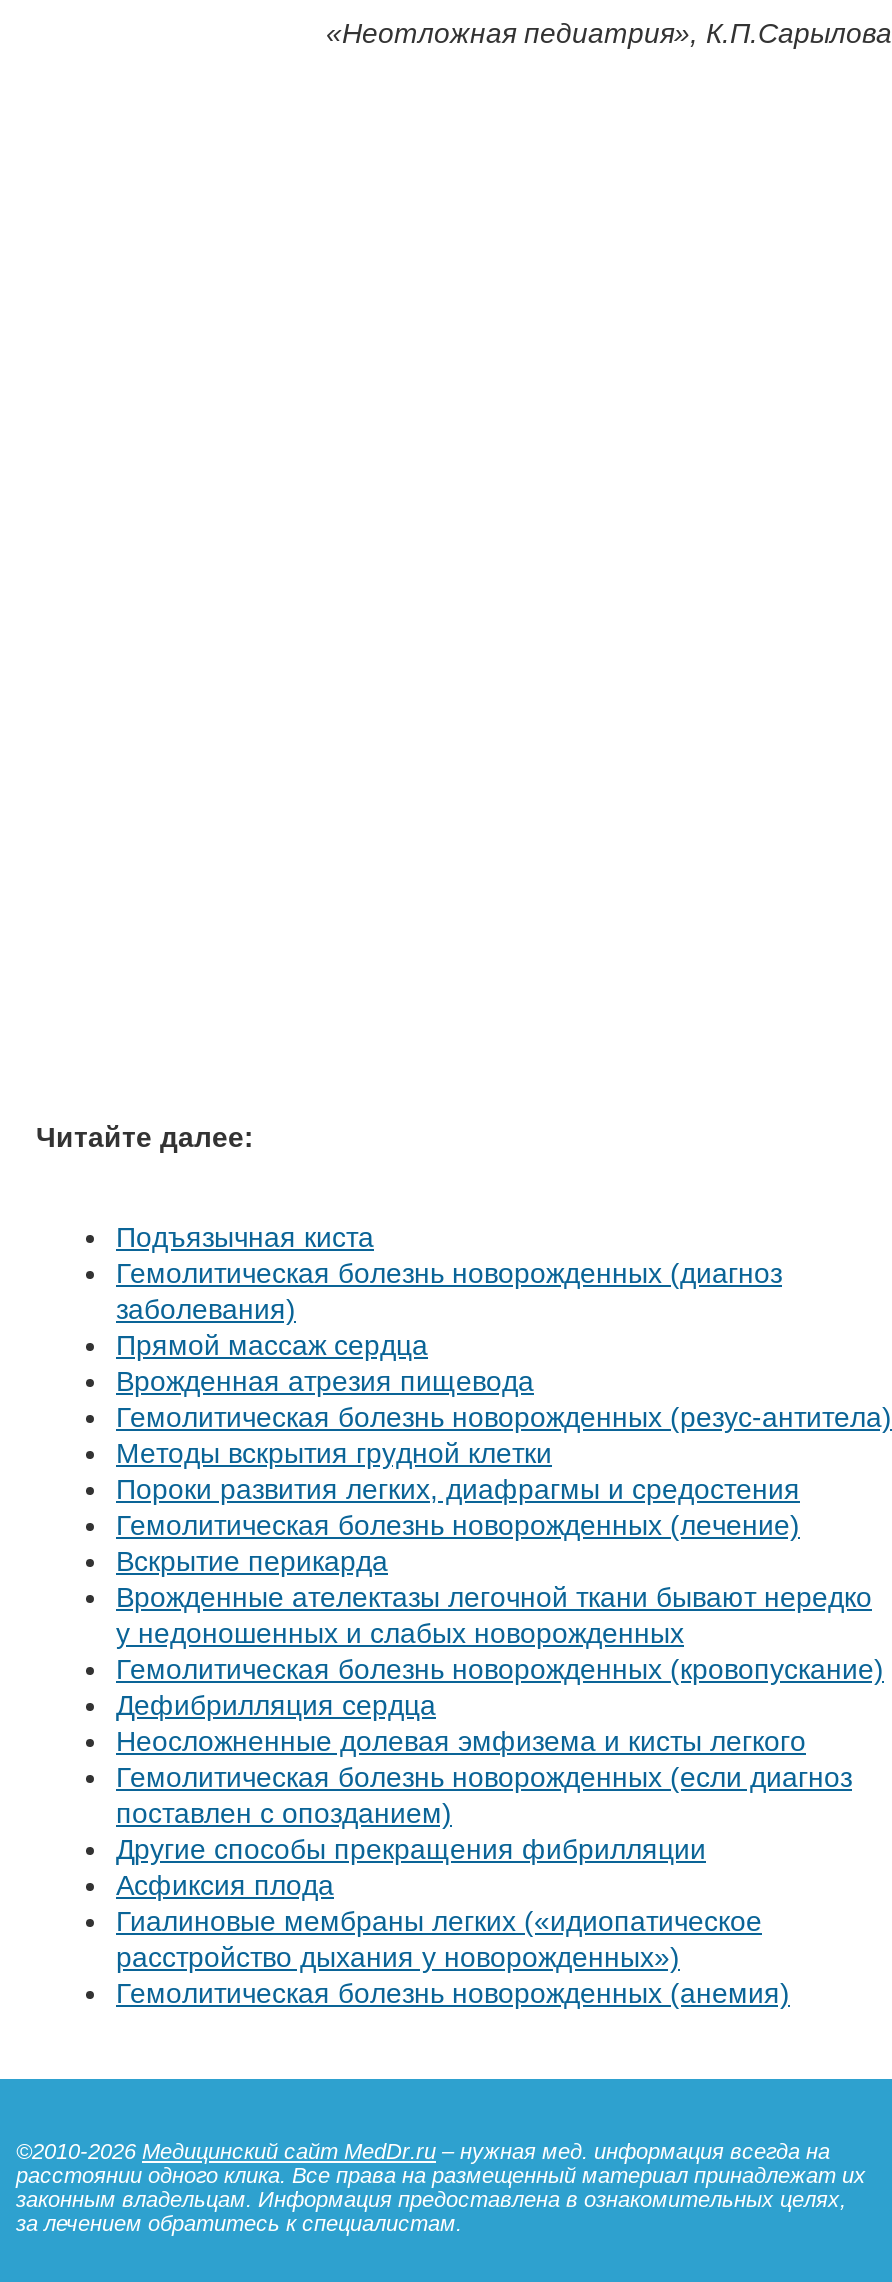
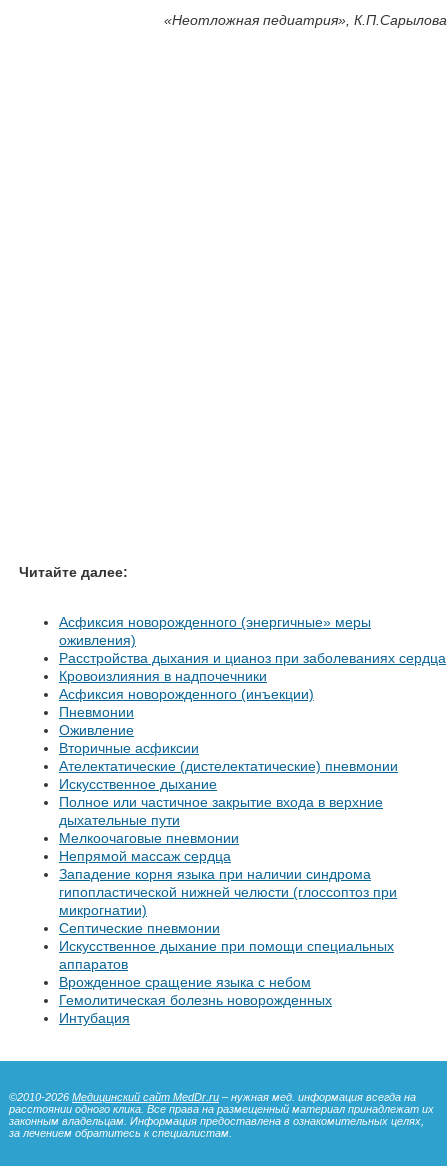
[116,1221,892,2009] Подъязычная киста | Гемолитическая болезнь новорожденных (диагноз | заболевания) | Прямой массаж сердца | Врожденная атрезия пищевода | Гемолитическая болезнь новорожденных (резус-антитела) | Методы вскрытия грудной клетки | Пороки развития легких, диафрагмы и средостения | Гемолитическая болезнь новорожденных (лечение) | Вскрытие перикарда | Врожденные ателектазы легочной ткани бывают нередко | у недоношенных и слабых новорожденных | Гемолитическая болезнь новорожденных (кровопускание) | Дефибрилляция сердца | Неосложненные долевая эмфизема и кисты легкого | Гемолитическая болезнь новорожденных (если диагноз | поставлен с опозданием) | Другие способы прекращения фибрилляции | Асфиксия плода | Гиалиновые мембраны легких («идиопатическое | расстройство дыхания у новорожденных») | Гемолитическая болезнь новорожденных (анемия) -> [59,614,446,1026] Асфиксия новорожденного (энергичные» меры | оживления) | Расстройства дыхания и цианоз при заболеваниях сердца | Кровоизлияния в надпочечники | Асфиксия новорожденного (инъекции) | Пневмонии | Оживление | Вторичные асфиксии | Ателектатические (дистелектатические) пневмонии | Искусственное дыхание | Полное или частичное закрытие входа в верхние | дыхательные пути | Мелкоочаговые пневмонии | Непрямой массаж сердца | Западение корня языка при наличии синдрома | гипопластической нижней челюсти (глоссоптоз при | микрогнатии) | Септические пневмонии | Искусственное дыхание при помощи специальных | аппаратов | Врожденное сращение языка с небом | Гемолитическая болезнь новорожденных | Интубация

